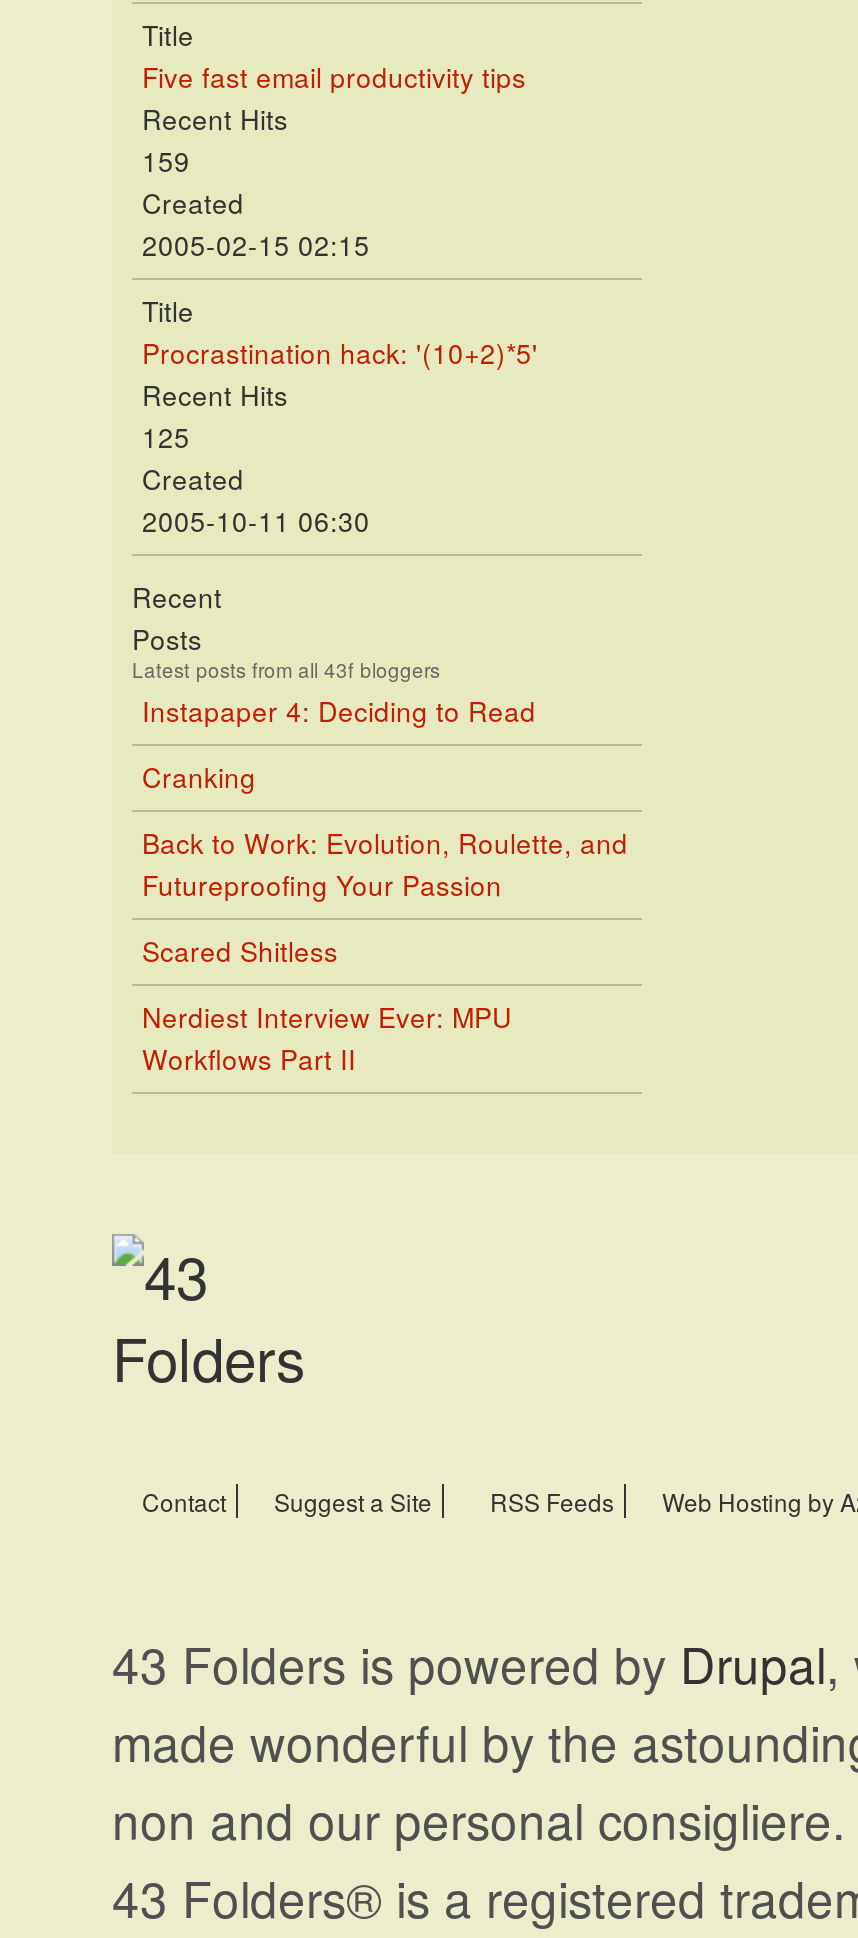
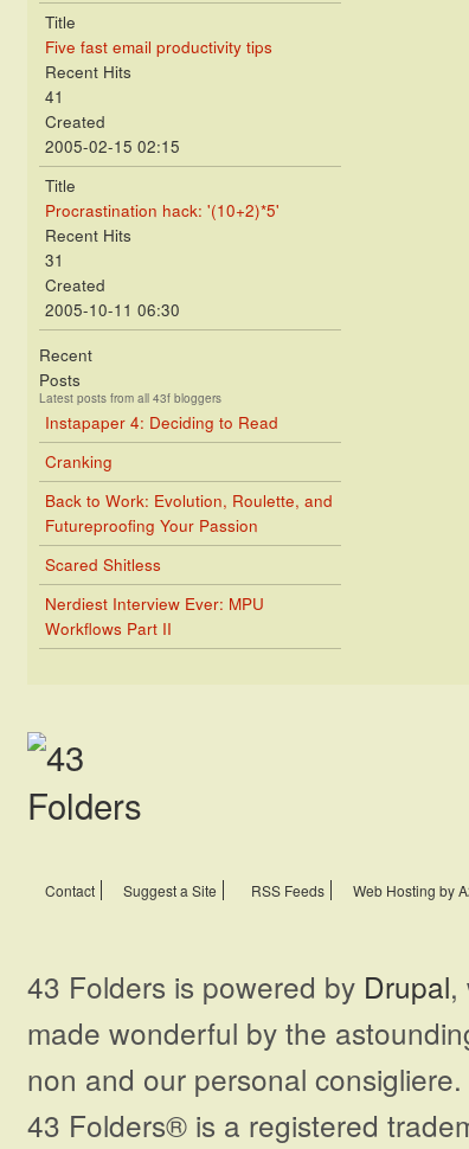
[142,142,190,180] 159 -> [45,85,64,108] 41
[142,418,190,456] 125 -> [45,249,64,271] 31

